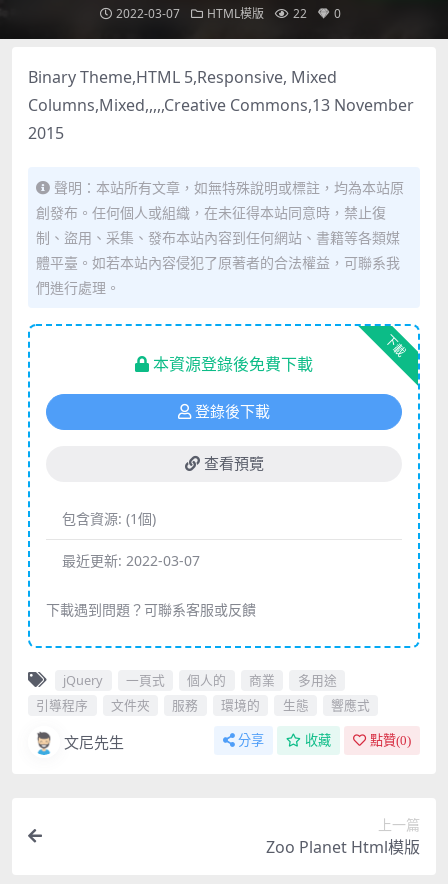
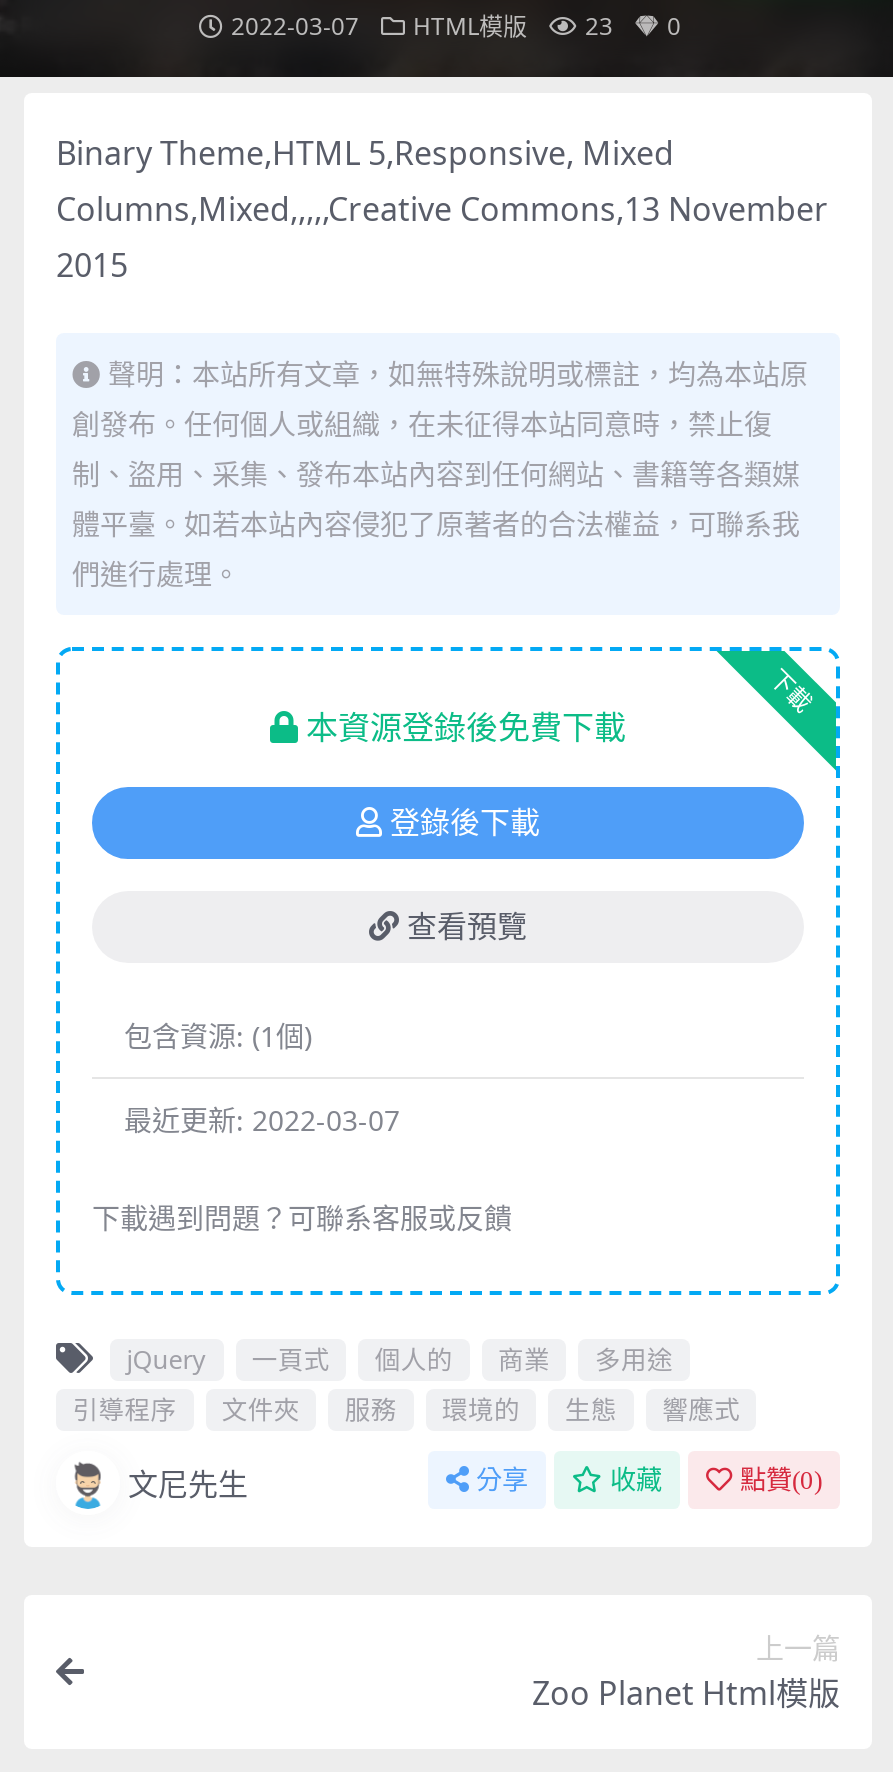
[115,5,340,22] 2022-03-07 HTML模版 22 0 -> [231,9,681,43] 2022-03-07 HTML模版 23 0

